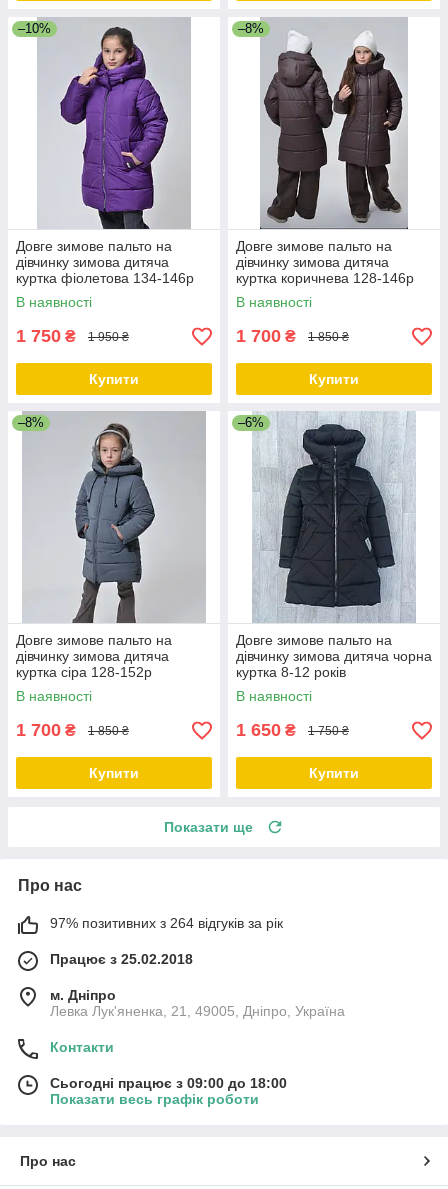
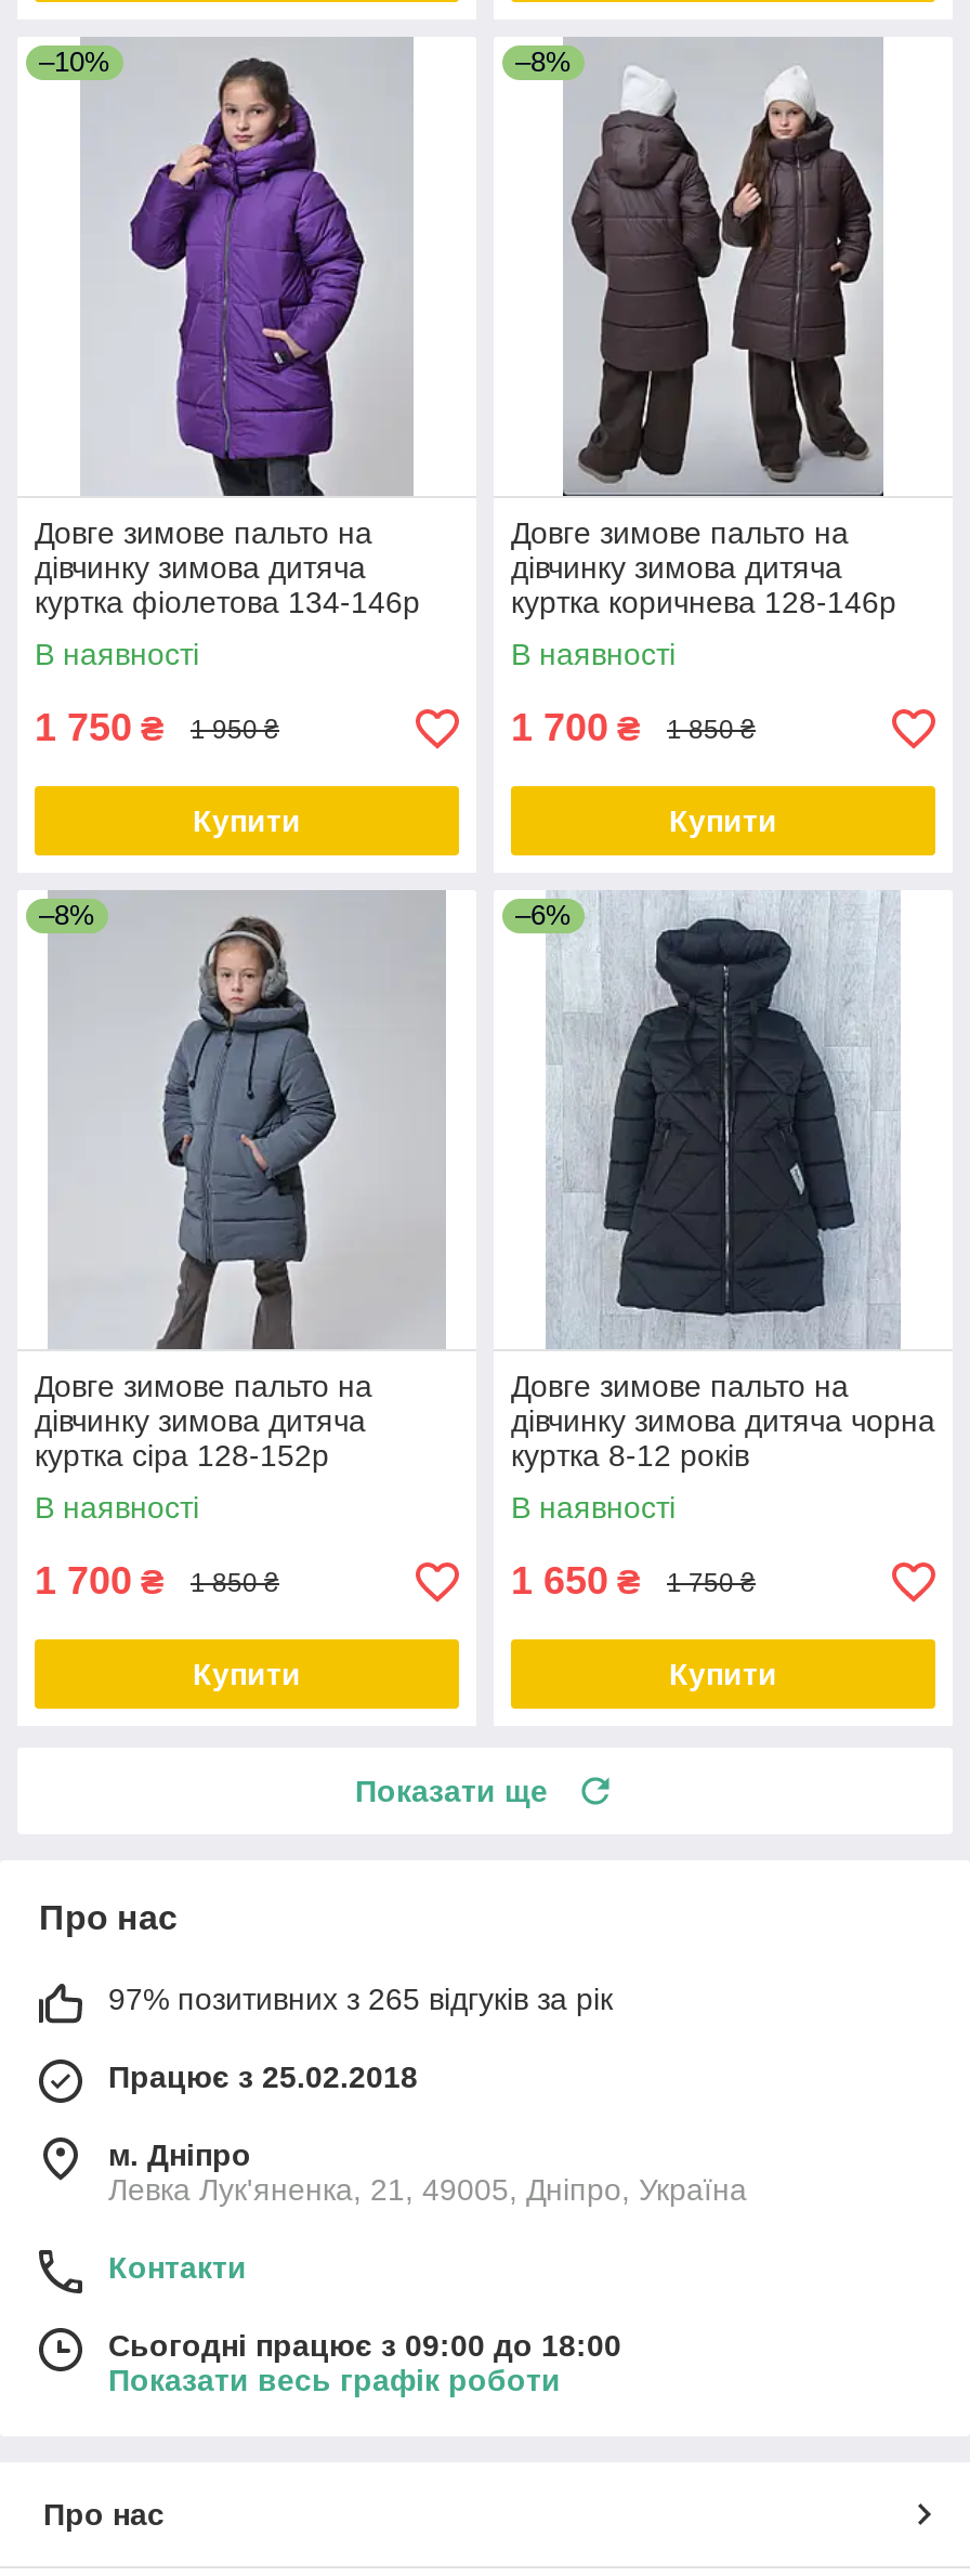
[50,915,283,931] 97% позитивних з 264 відгуків за рік -> [108,1982,613,2017] 97% позитивних з 265 відгуків за рік

